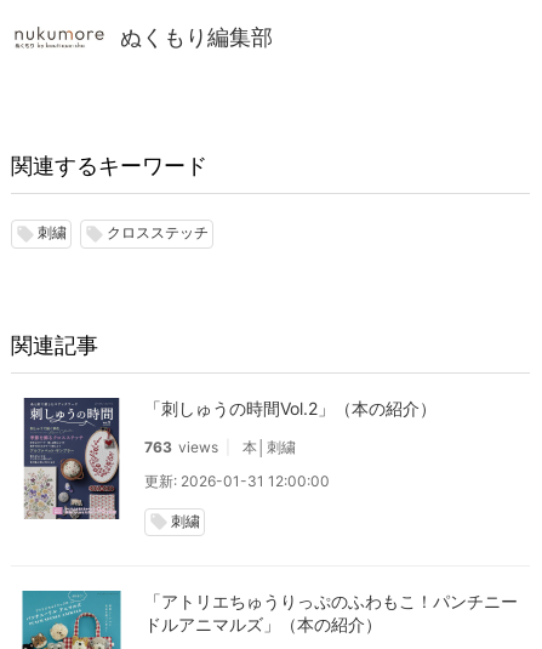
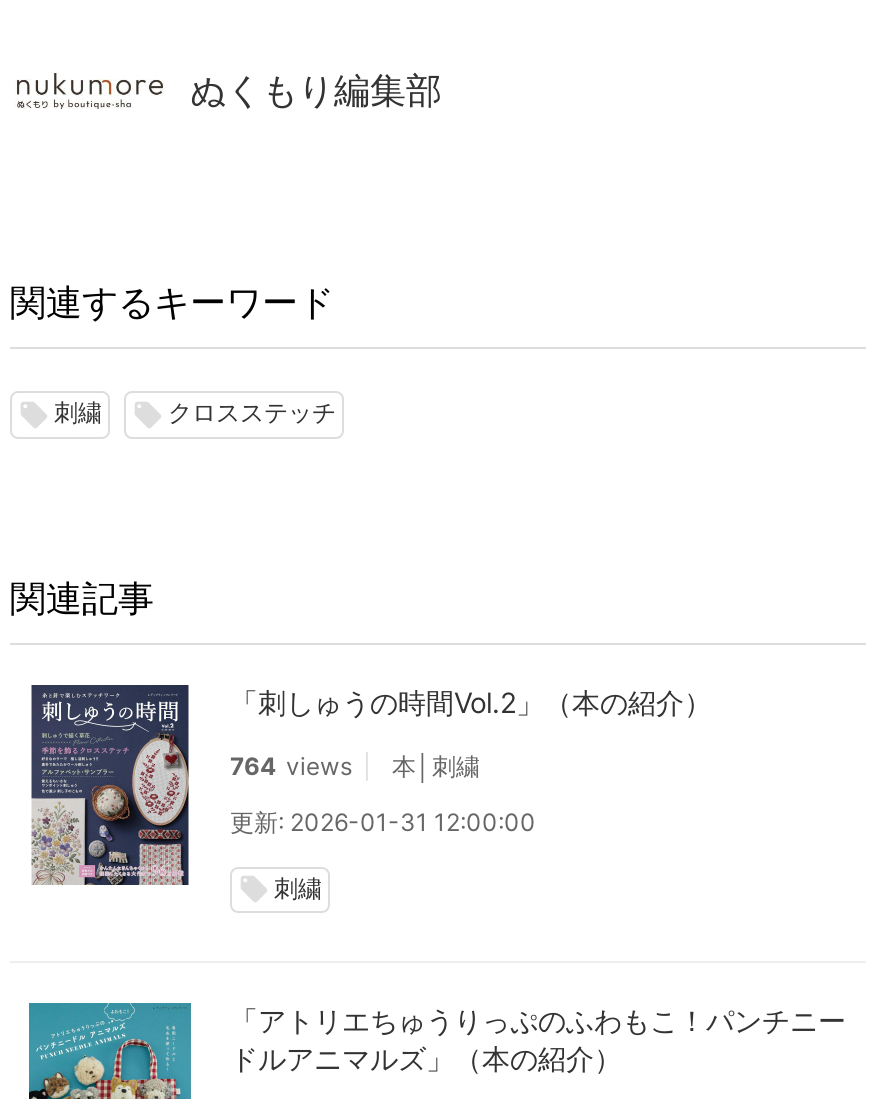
[144,438,218,456] 763 views -> [230,750,352,780] 764 views

